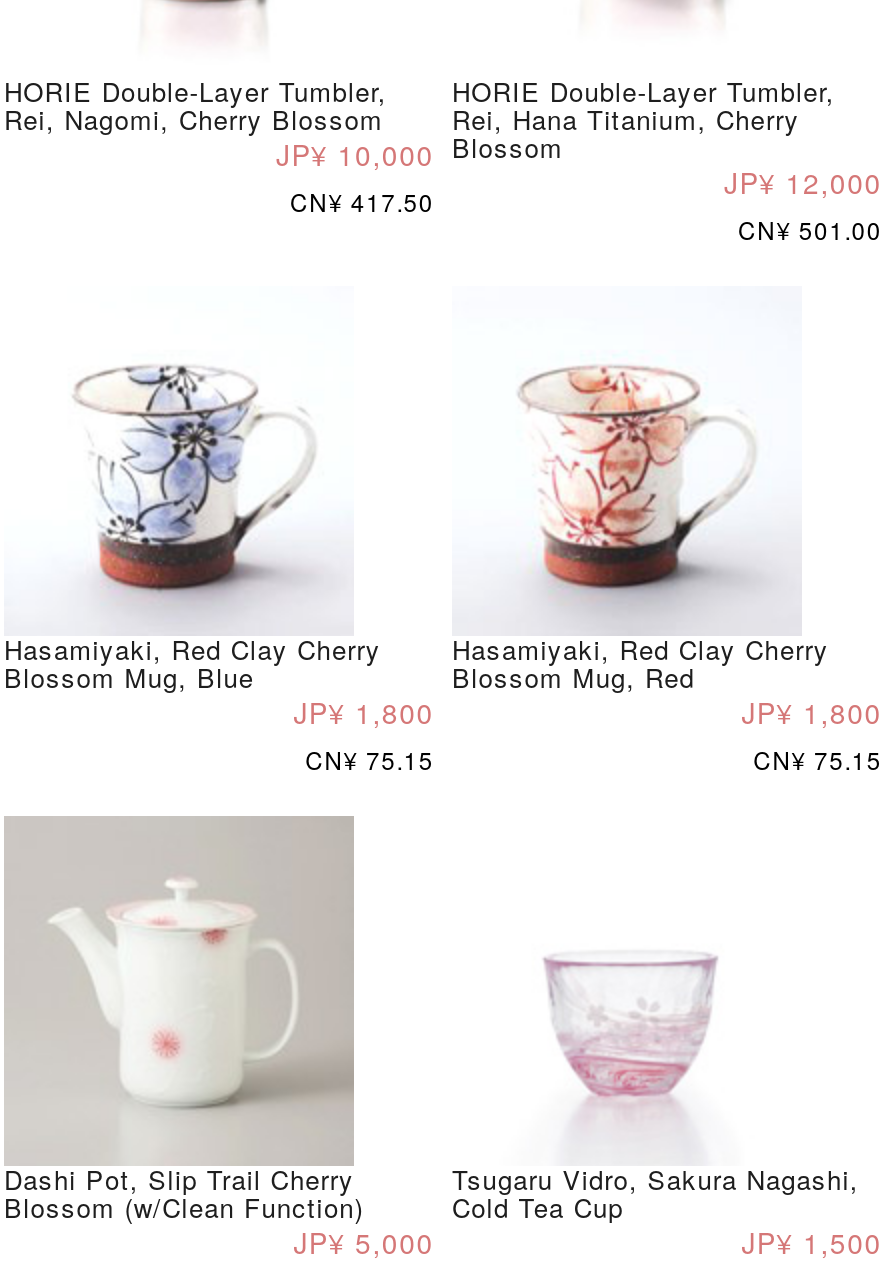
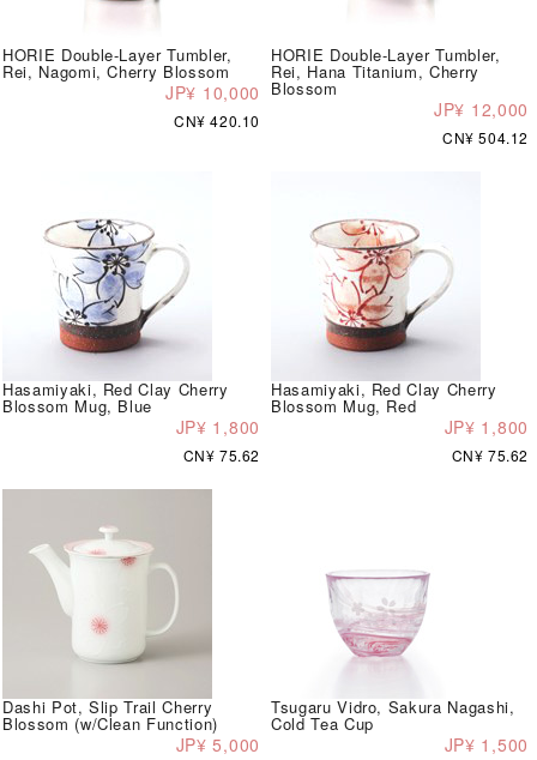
[290,183,434,217] CN¥ 417.50 -> [174,110,260,130] CN¥ 420.10
[738,211,882,245] CN¥ 501.00 -> [442,126,529,147] CN¥ 504.12
[305,741,434,775] CN¥ 75.15 -> [183,444,260,465] CN¥ 75.62
[753,741,882,775] CN¥ 75.15 -> [451,444,529,465] CN¥ 75.62

